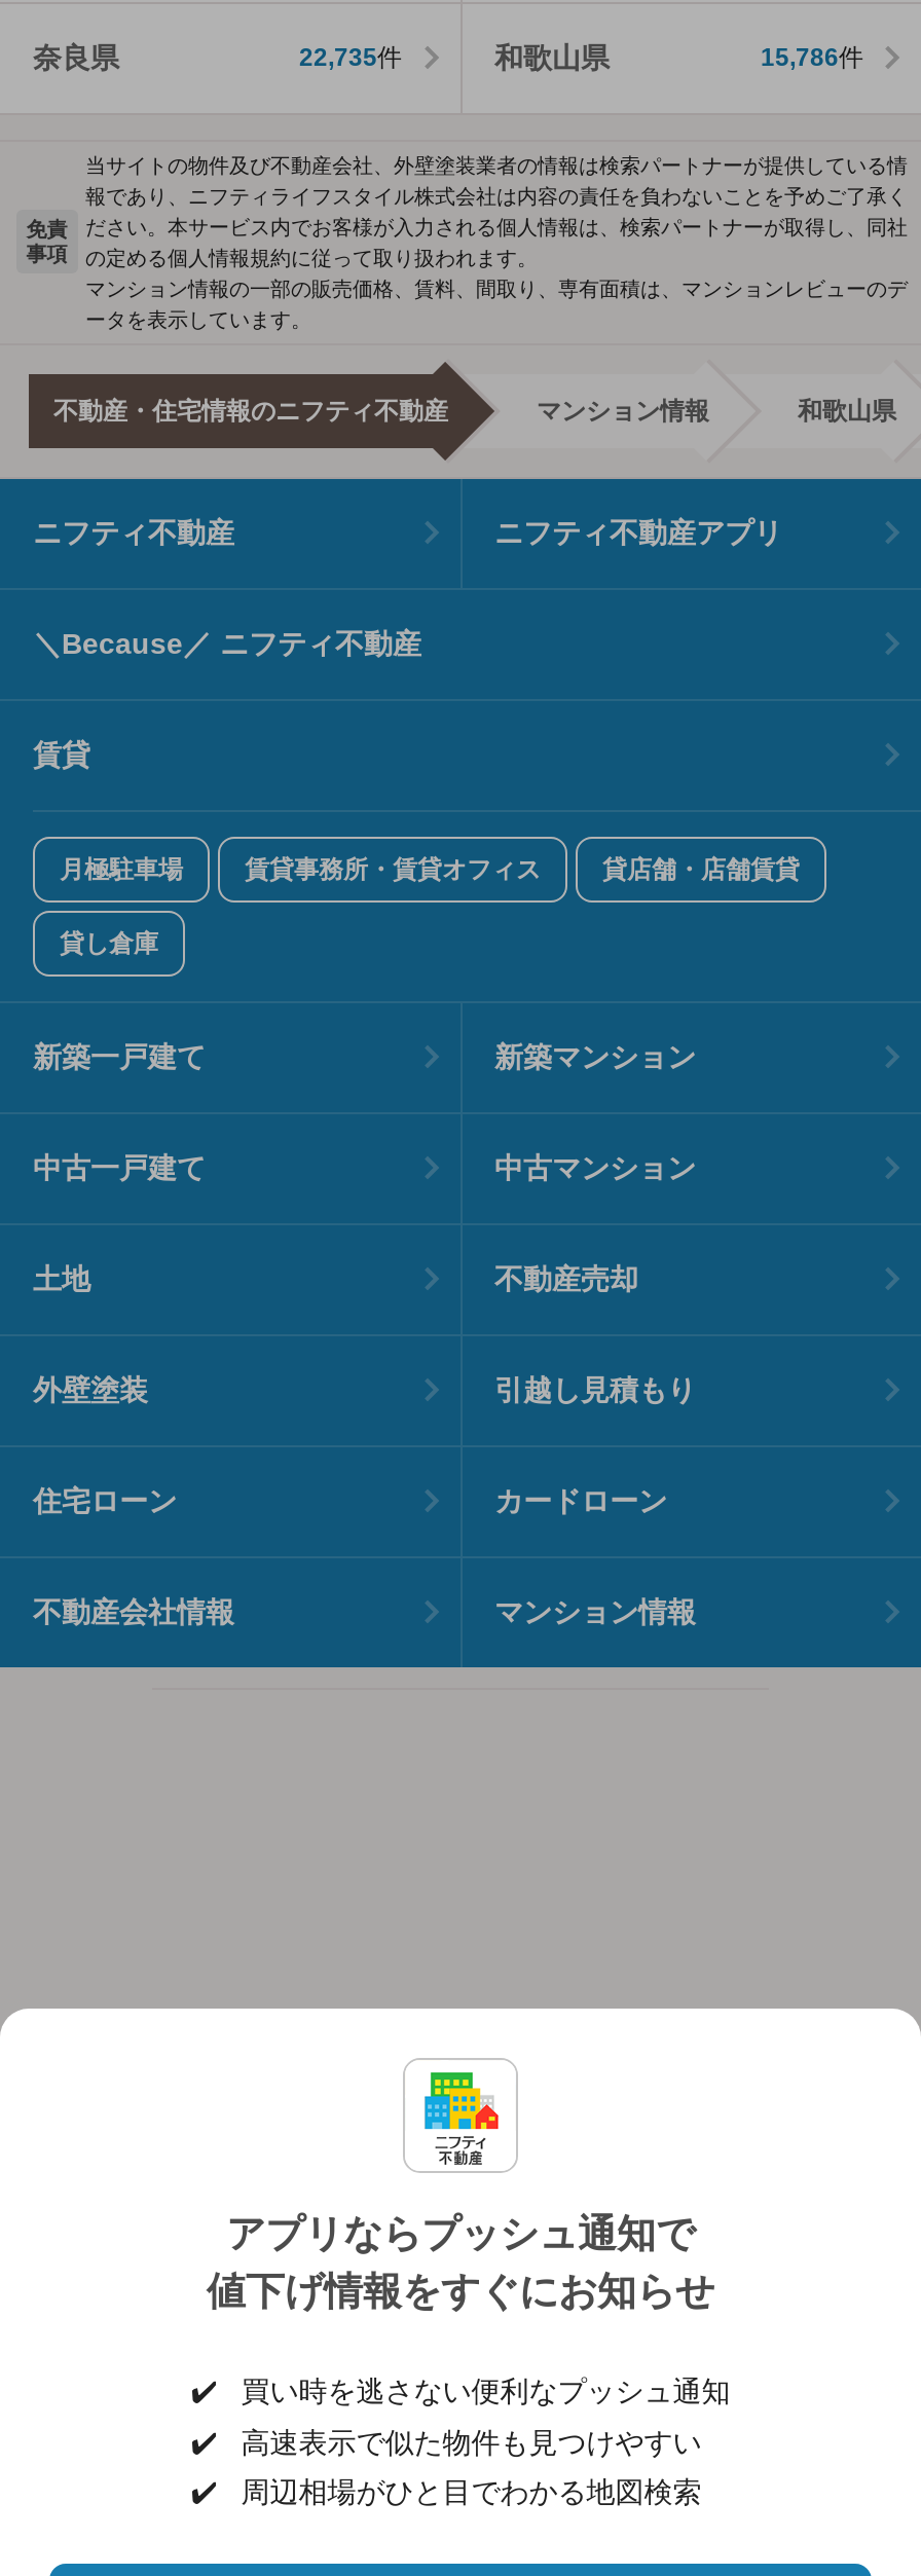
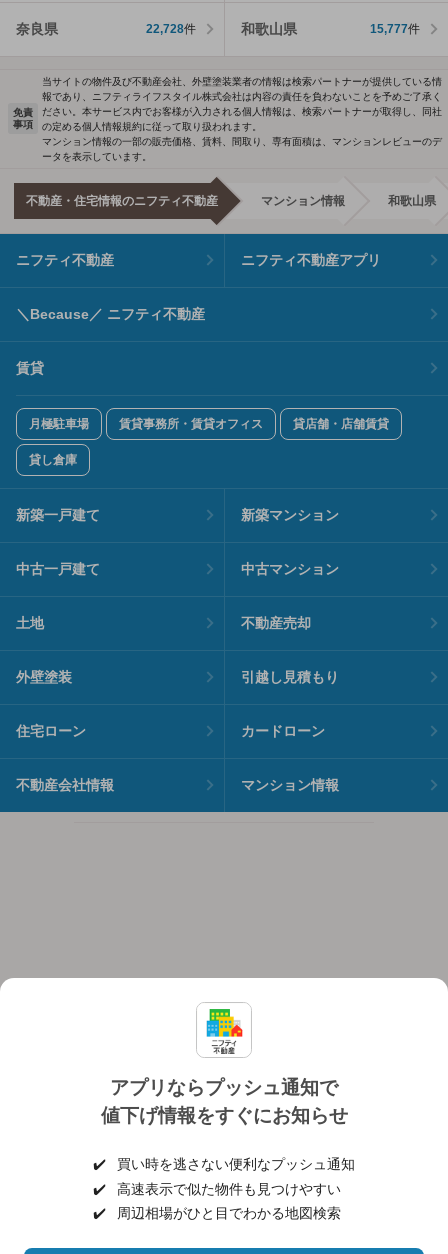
[299,44,402,72] 22,735件 -> [145,22,195,36] 22,728件
[761,44,863,72] 15,786件 -> [370,22,420,36] 15,777件

